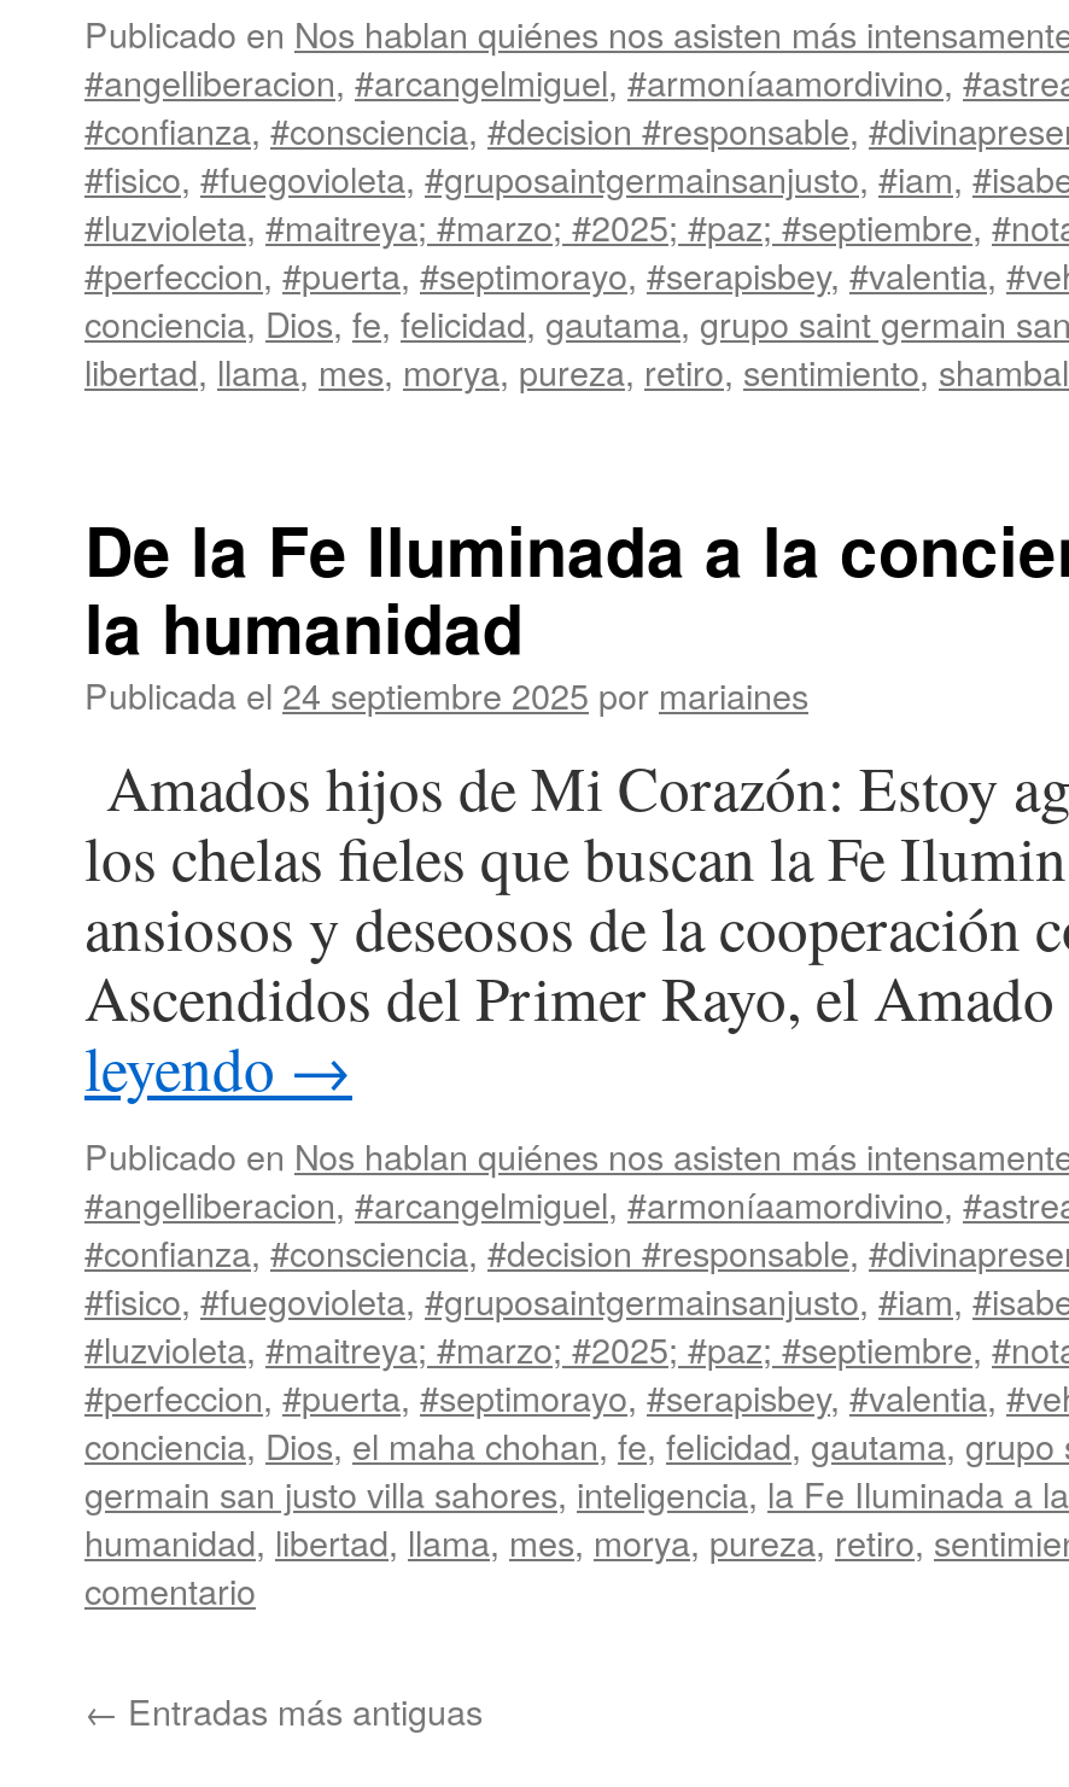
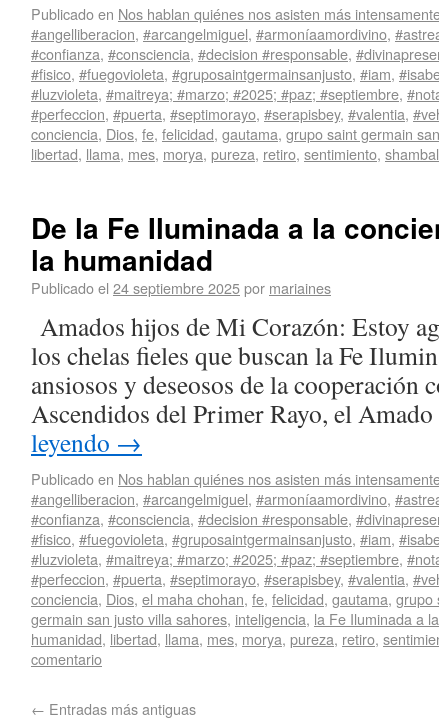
[84,668,808,719] Publicada el 24 septiembre 2025 por mariaines -> [31,277,331,298] Publicado el 24 septiembre 2025 por mariaines

